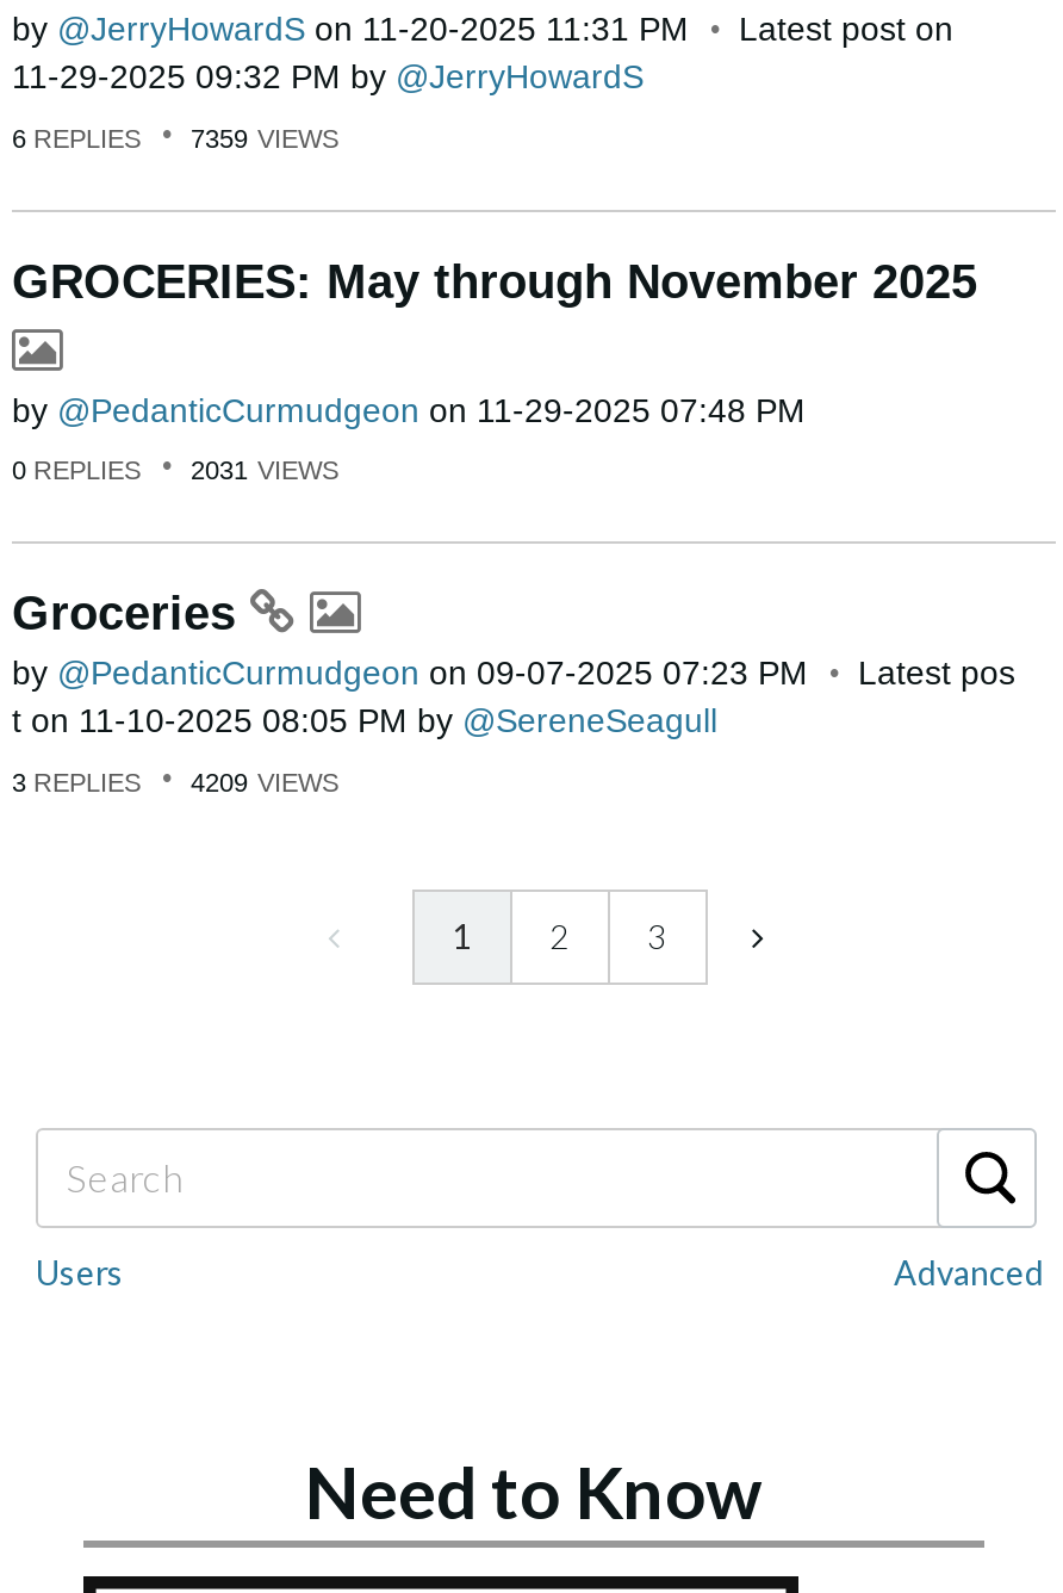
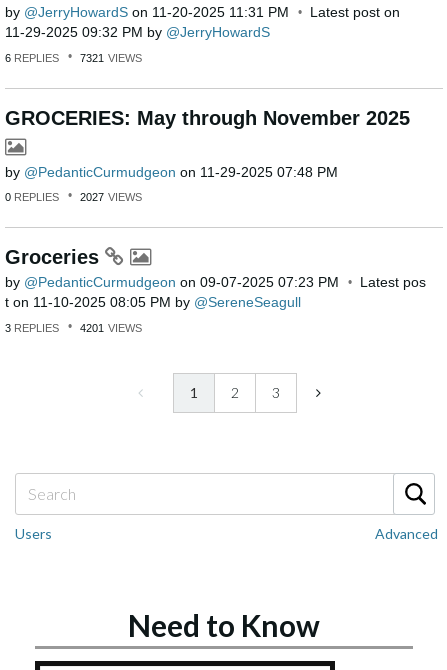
[12,123,338,152] 6 REPLIES 7359 VIEWS -> [5,52,142,64] 6 REPLIES 7321 VIEWS
[12,456,338,485] 0 REPLIES 2031 VIEWS -> [5,191,142,203] 0 REPLIES 2027 VIEWS
[12,767,338,796] 3 REPLIES 4209 VIEWS -> [5,322,142,334] 3 REPLIES 4201 VIEWS

